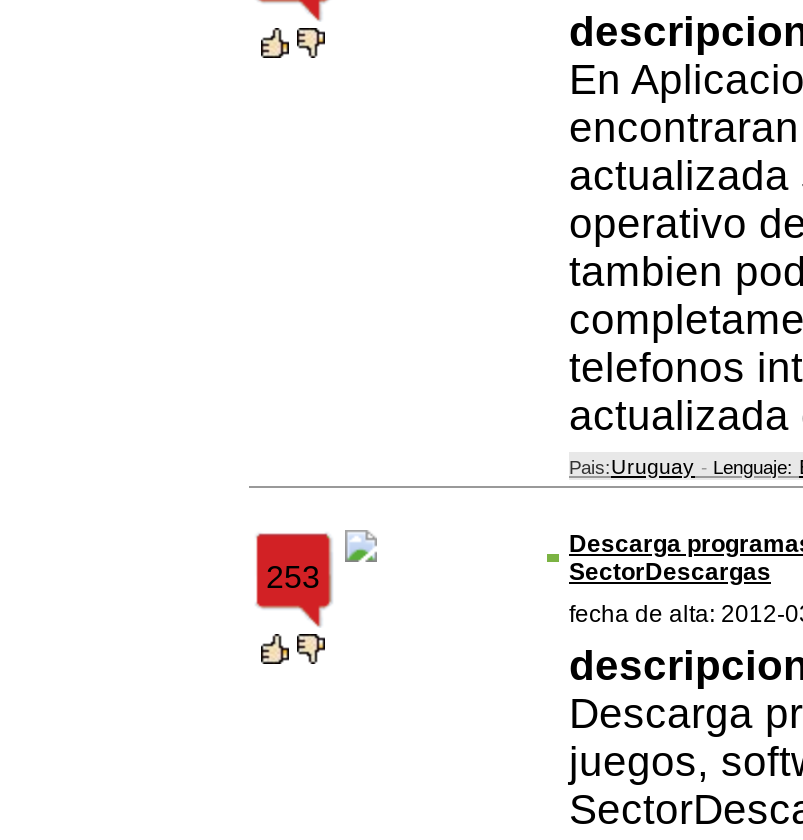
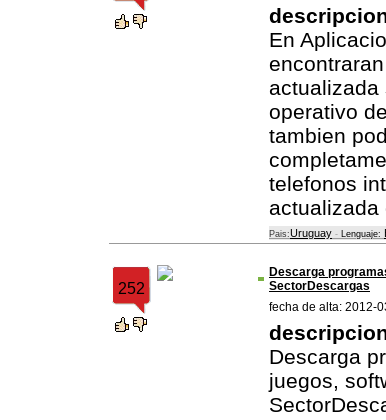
[266,560,320,594] 253 -> [117,280,144,297] 252

